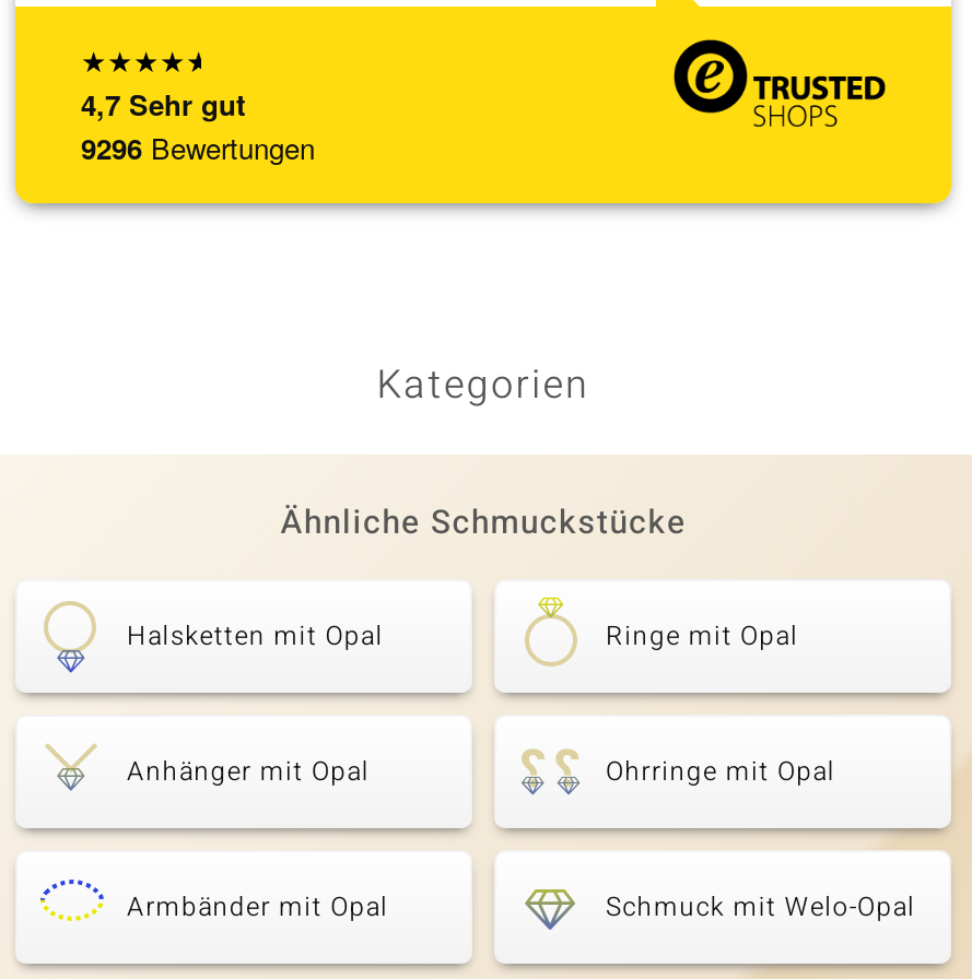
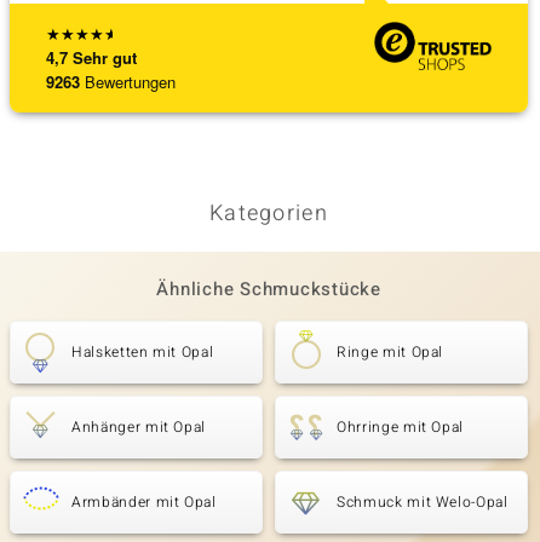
[81,127,315,168] 9296 Bewertungen -> [46,70,176,93] 9263 Bewertungen

